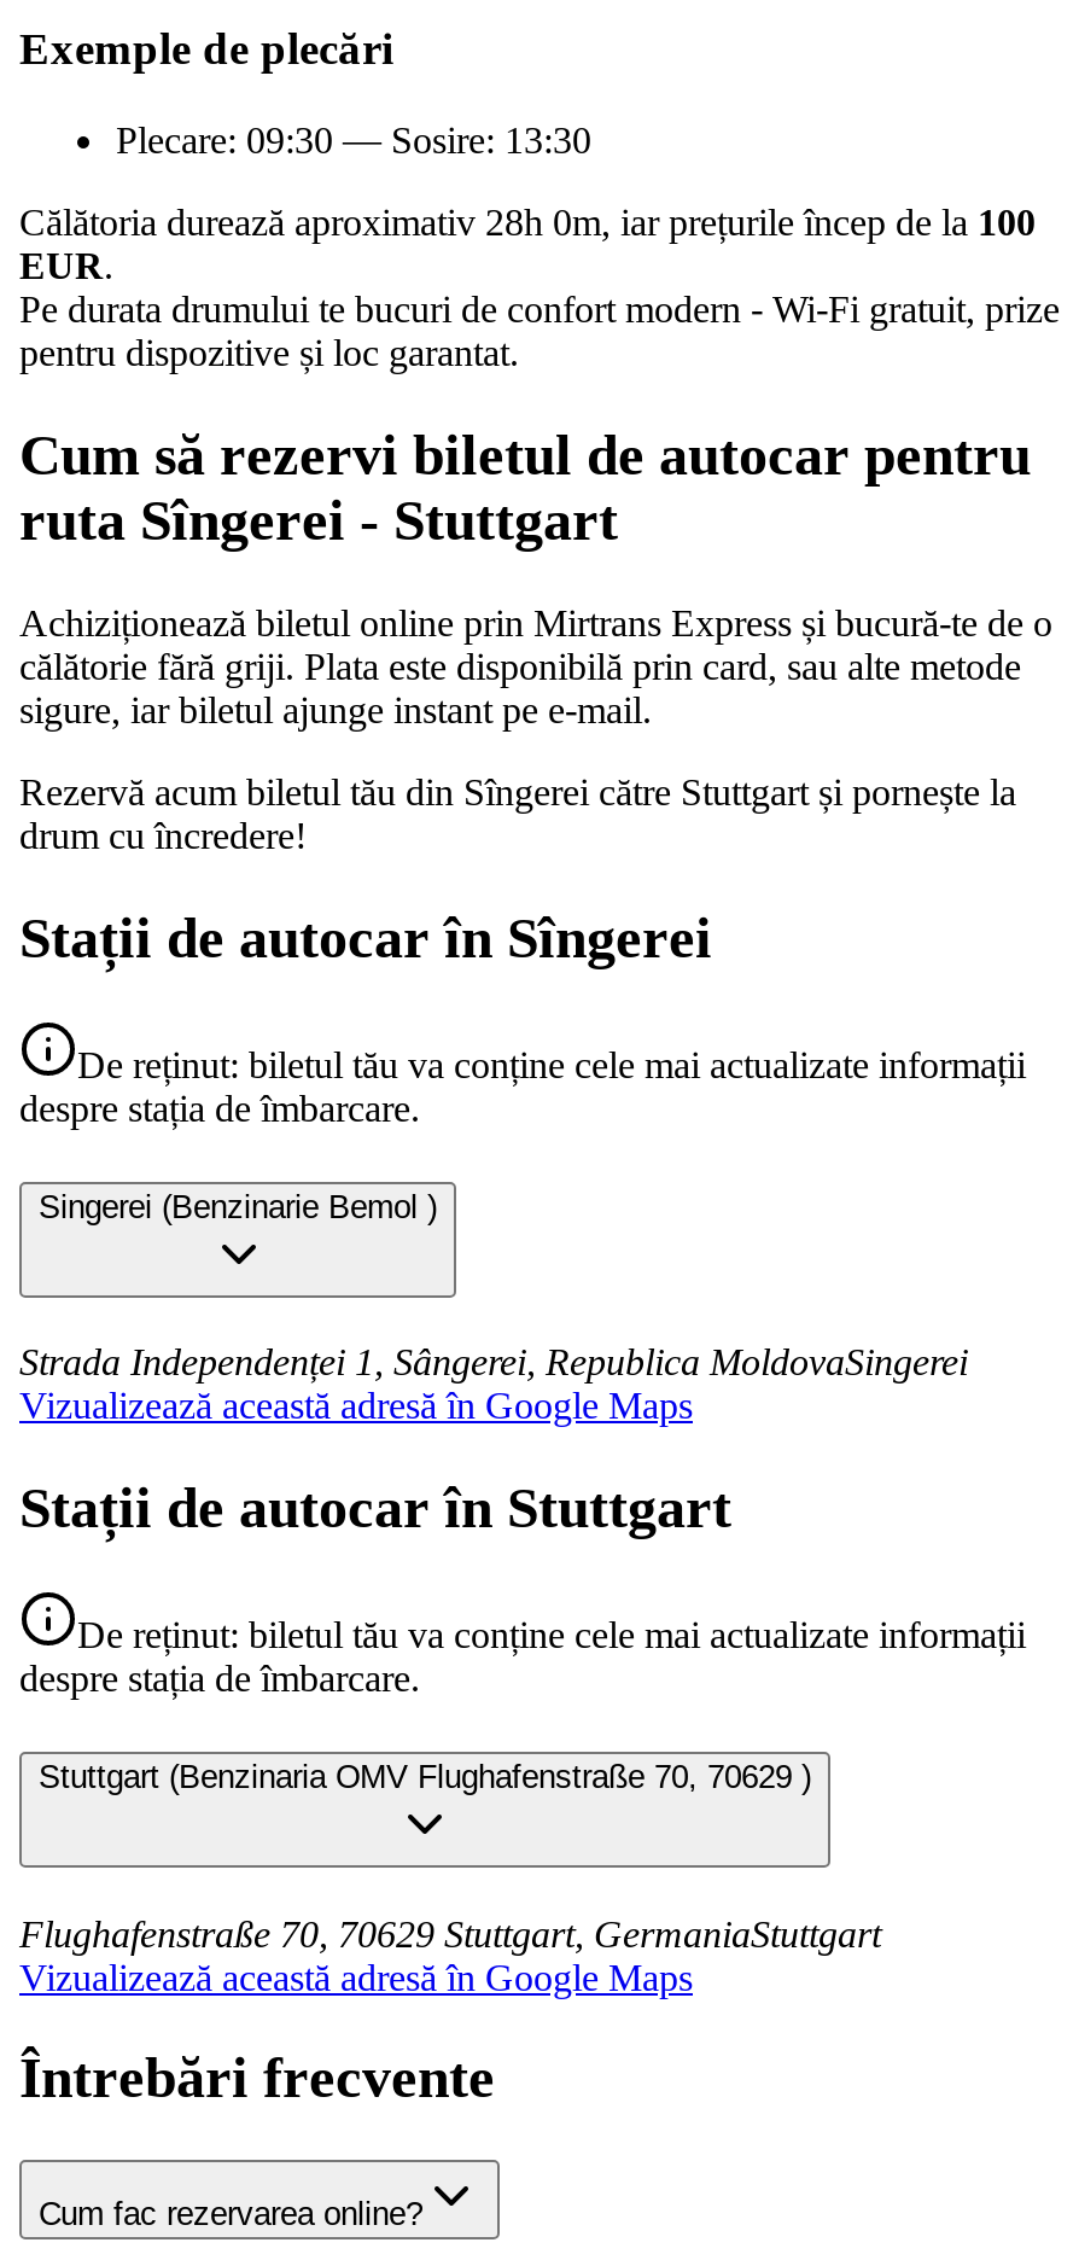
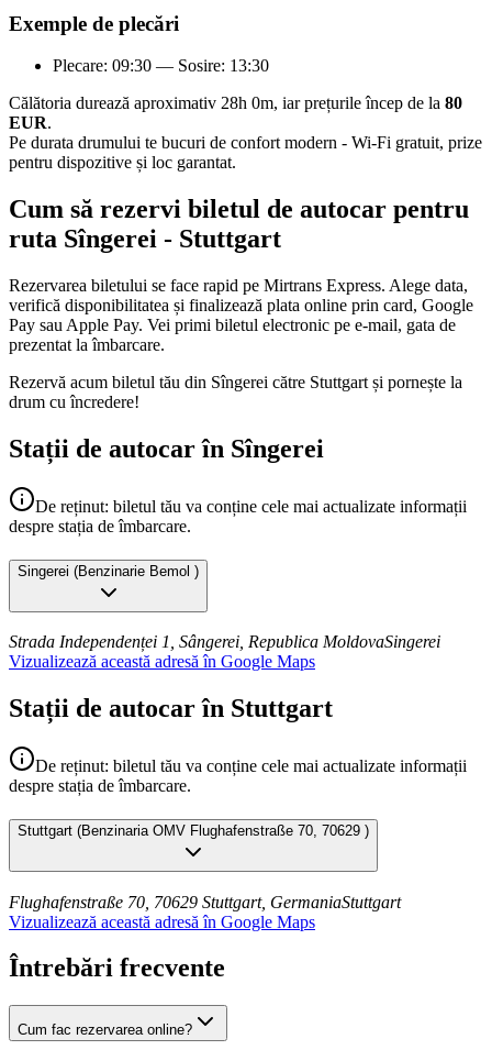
[19,202,1036,243] Călătoria durează aproximativ 28h 0m, iar prețurile încep de la 100 -> [9,94,462,112] Călătoria durează aproximativ 28h 0m, iar prețurile încep de la 80
[19,603,1052,731] Achiziționează biletul online prin Mirtrans Express și bucură-te de o | călătorie fără griji. Plata este disponibilă prin card, sau alte metode | sigure, iar biletul ajunge instant pe e-mail. -> [9,276,473,354] Rezervarea biletului se face rapid pe Mirtrans Express. Alege data, | verifică disponibilitatea și finalizează plata online prin card, Google | Pay sau Apple Pay. Vei primi biletul electronic pe e-mail, gata de | prezentat la îmbarcare.

